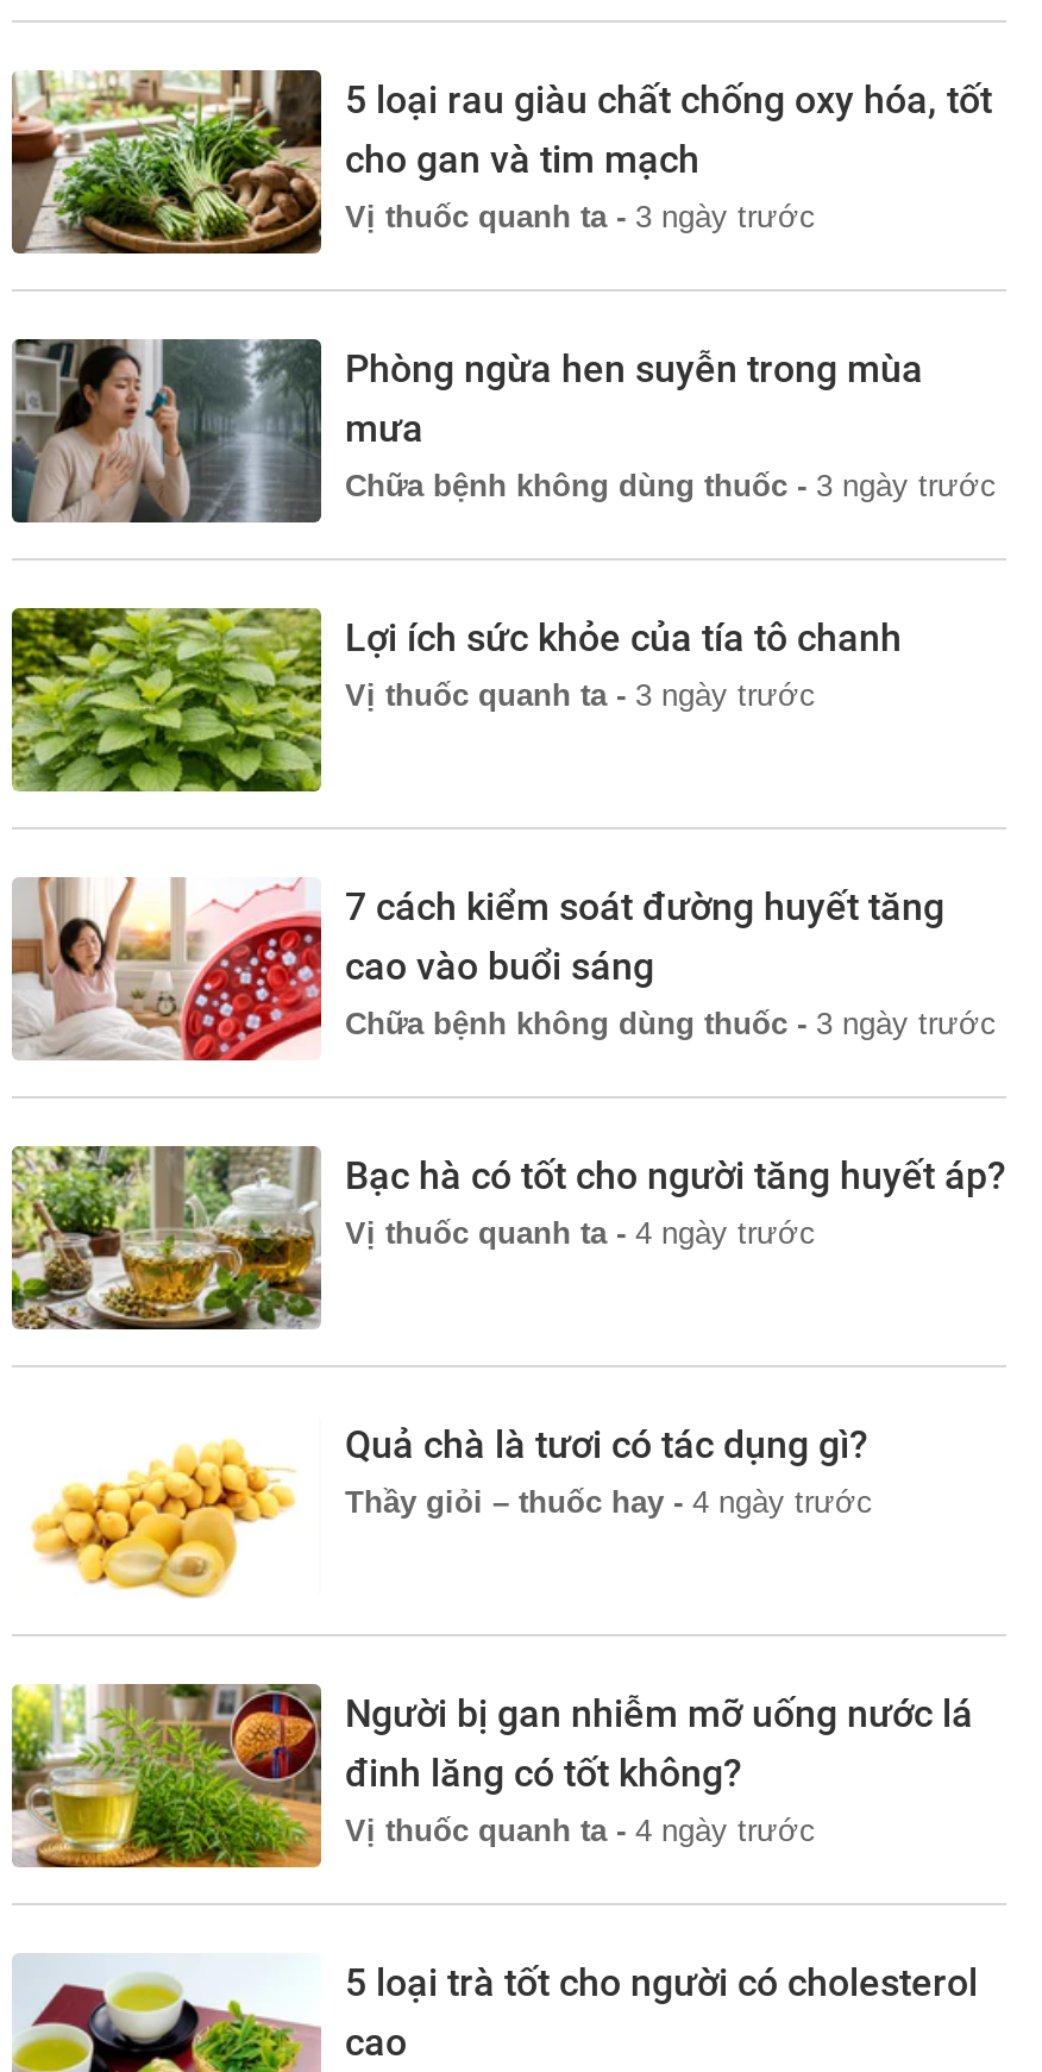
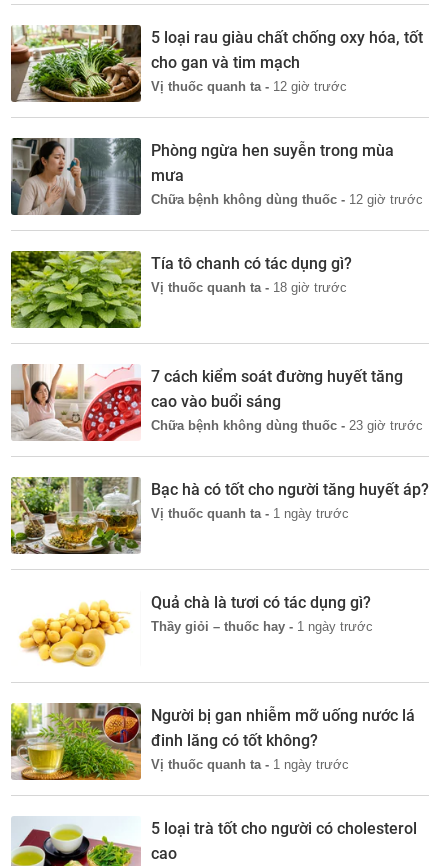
[345,198,816,233] Vị thuốc quanh ta - 3 ngày trước -> [151,78,347,93] Vị thuốc quanh ta - 12 giờ trước
[345,467,997,502] Chữa bệnh không dùng thuốc - 3 ngày trước -> [151,191,423,206] Chữa bệnh không dùng thuốc - 12 giờ trước
[345,614,902,712] Lợi ích sức khỏe của tía tô chanh | Vị thuốc quanh ta - 3 ngày trước -> [151,253,352,294] Tía tô chanh có tác dụng gì? | Vị thuốc quanh ta - 18 giờ trước
[345,1004,997,1040] Chữa bệnh không dùng thuốc - 3 ngày trước -> [151,417,423,432] Chữa bệnh không dùng thuốc - 23 giờ trước
[345,1214,816,1250] Vị thuốc quanh ta - 4 ngày trước -> [151,505,349,520] Vị thuốc quanh ta - 1 ngày trước
[345,1483,873,1519] Thầy giỏi – thuốc hay - 4 ngày trước -> [151,618,373,633] Thầy giỏi – thuốc hay - 1 ngày trước
[345,1811,816,1847] Vị thuốc quanh ta - 4 ngày trước -> [151,756,349,771] Vị thuốc quanh ta - 1 ngày trước

